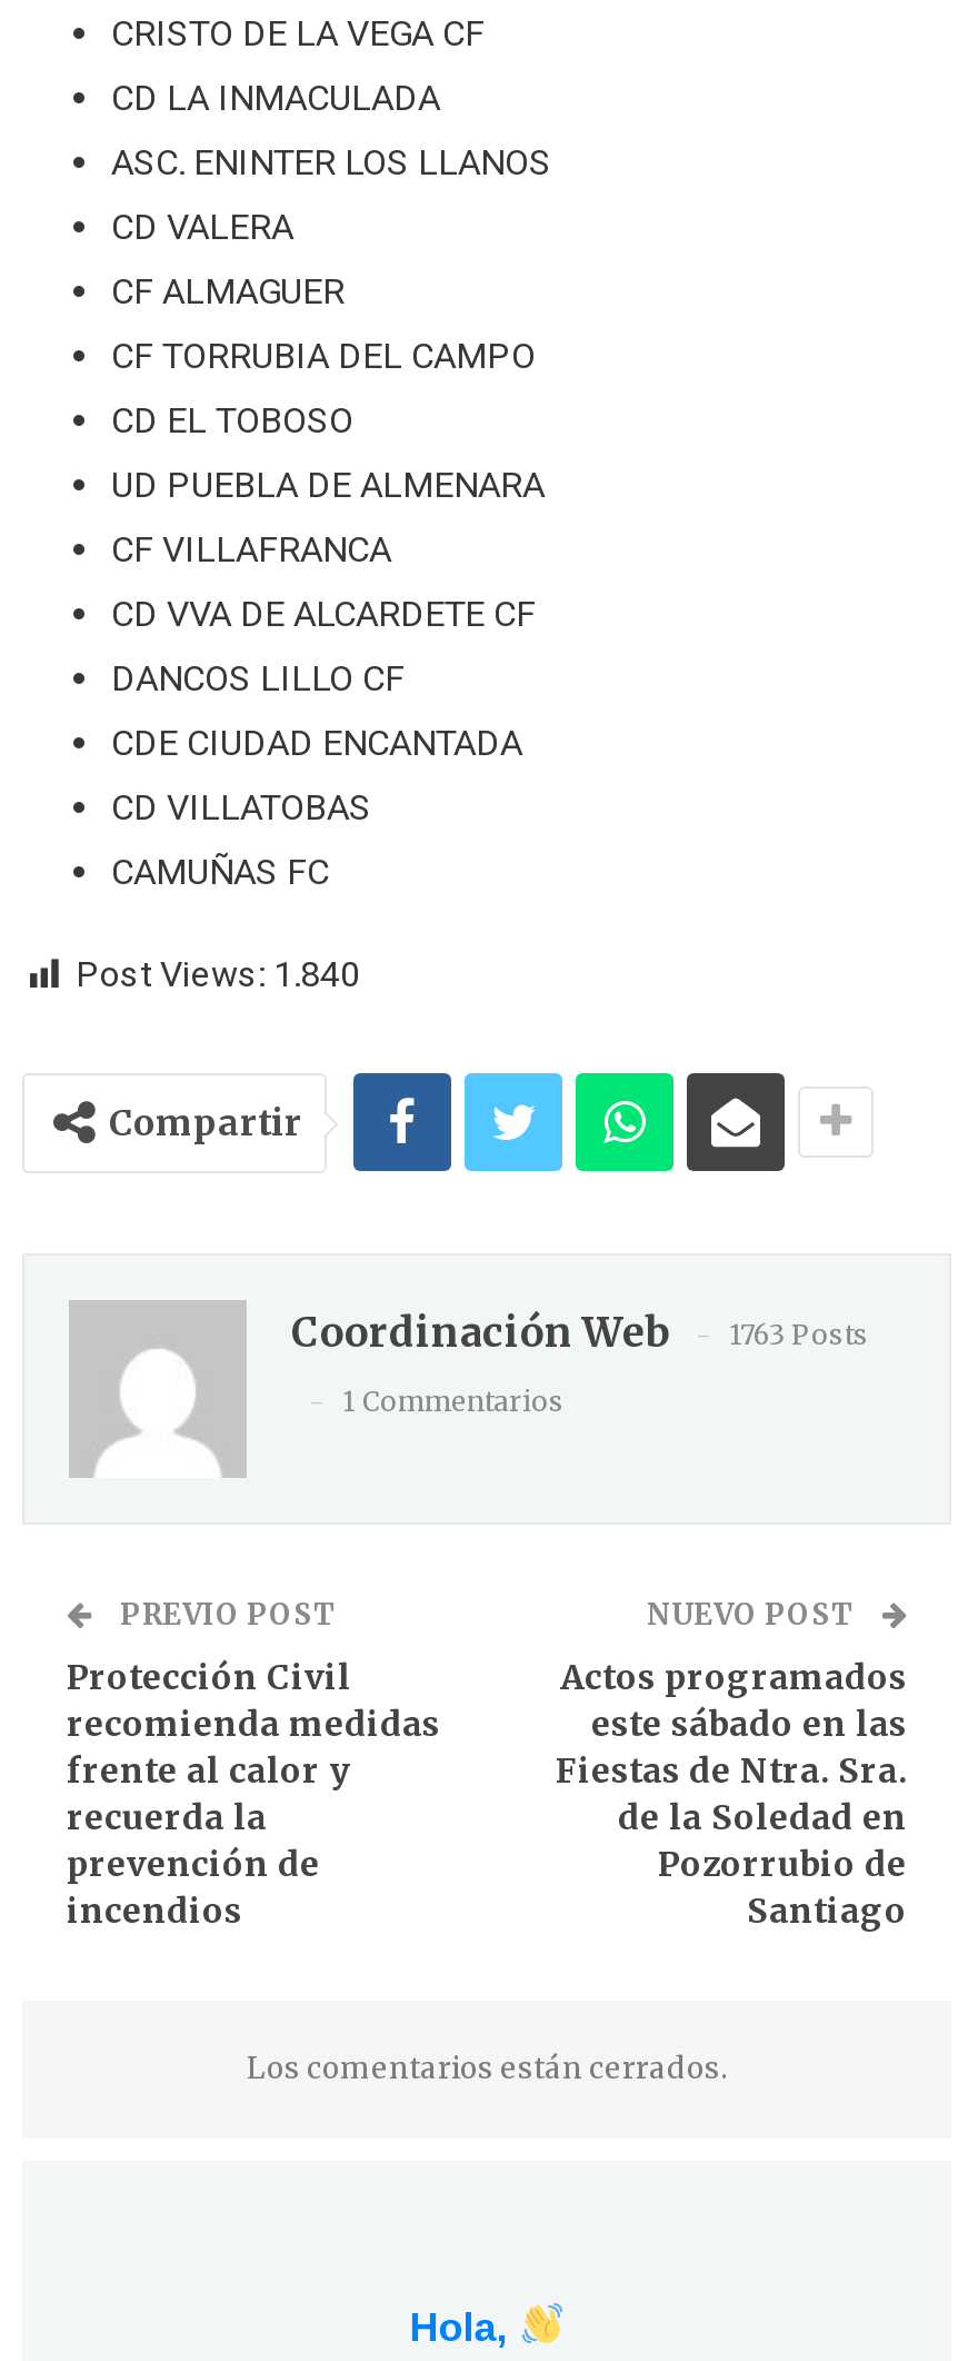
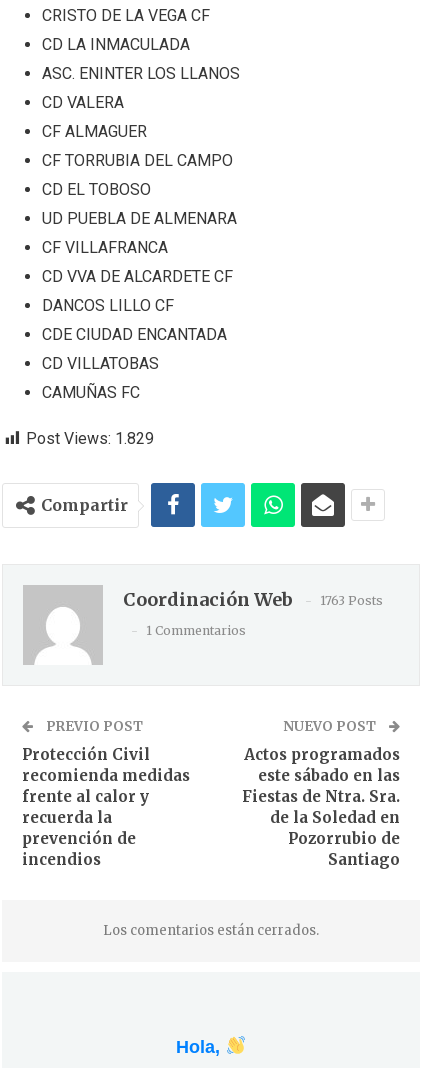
[76,953,360,995] Post Views: 1.840 -> [26,429,154,448] Post Views: 1.829

